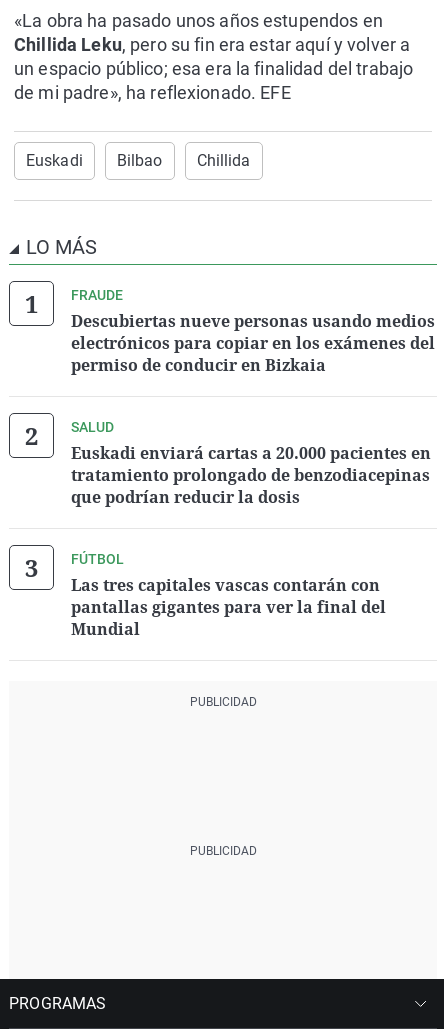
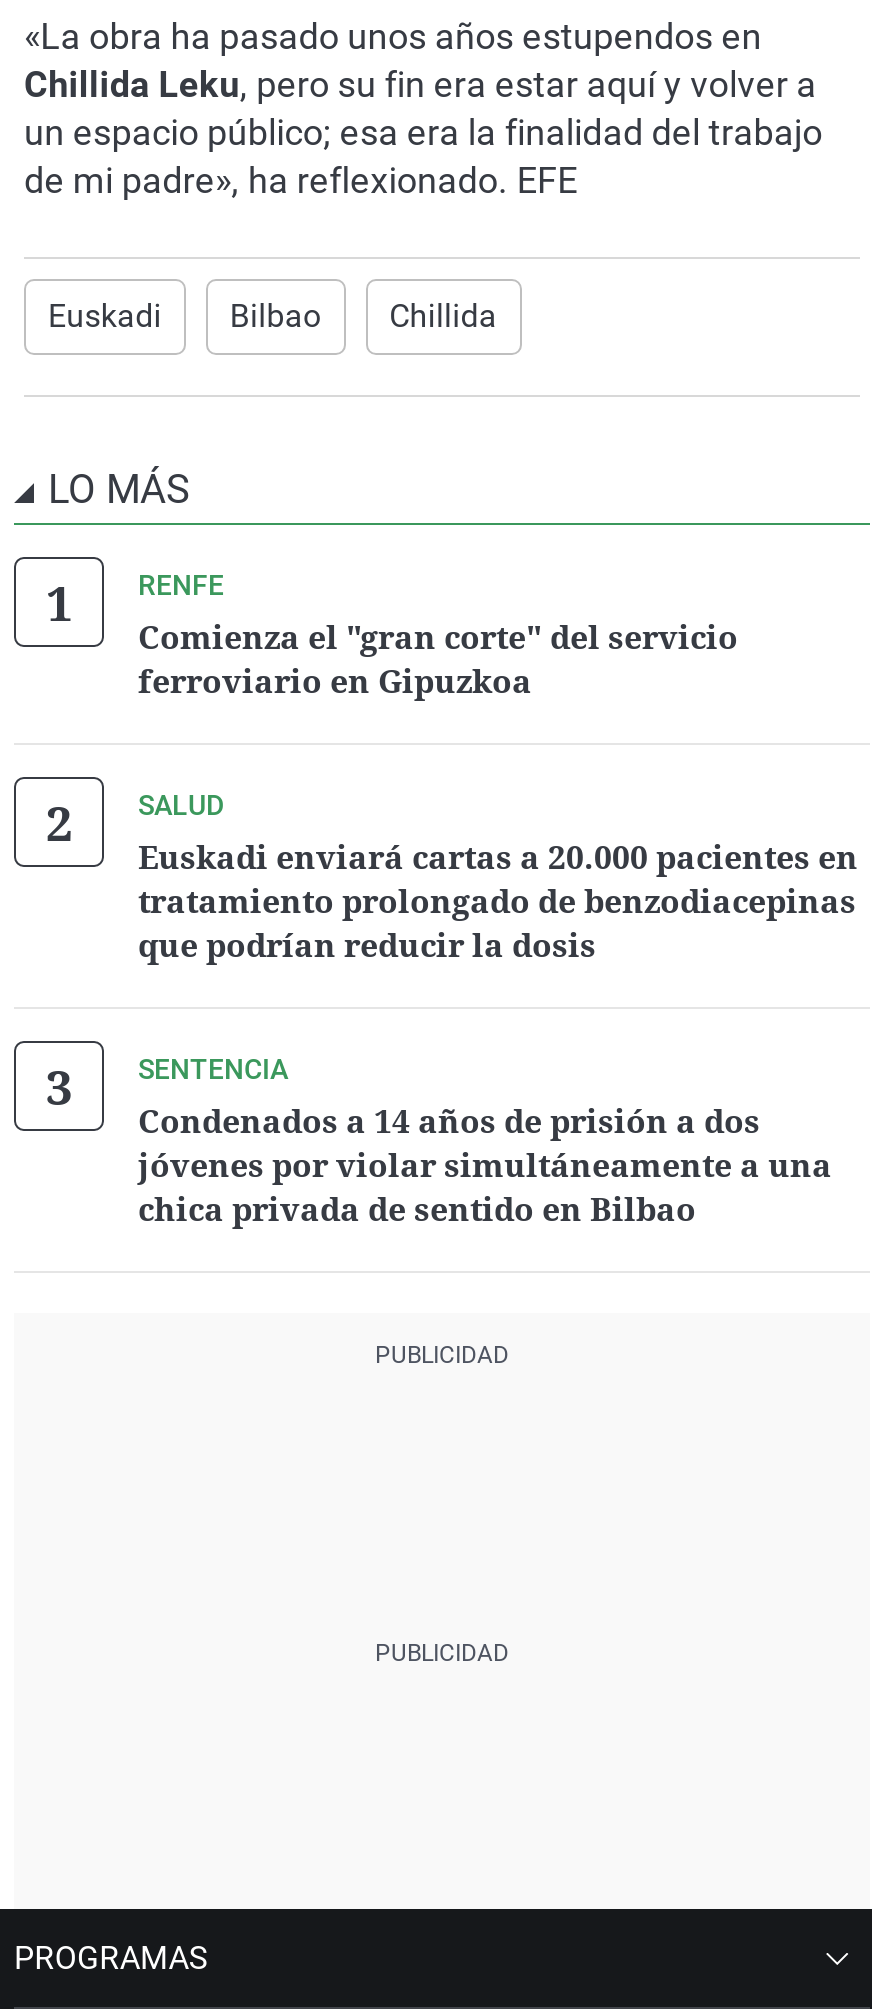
[71,287,435,376] FRAUDE | Descubiertas nueve personas usando medios | electrónicos para copiar en los exámenes del | permiso de conducir en Bizkaia -> [138,569,738,703] RENFE | Comienza el "gran corte" del servicio | ferroviario en Gipuzkoa
[71,551,386,640] FÚTBOL | Las tres capitales vascas contarán con | pantallas gigantes para ver la final del | Mundial -> [138,1053,832,1231] SENTENCIA | Condenados a 14 años de prisión a dos | jóvenes por violar simultáneamente a una | chica privada de sentido en Bilbao

